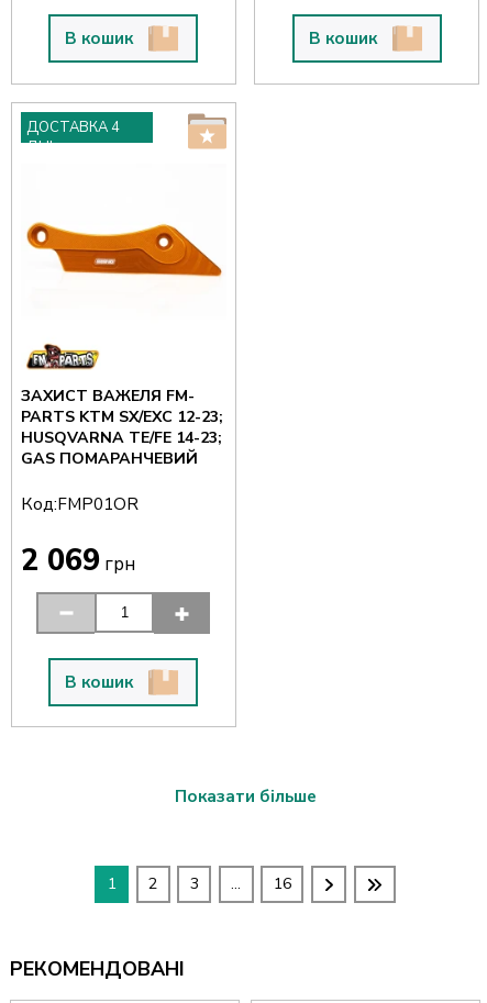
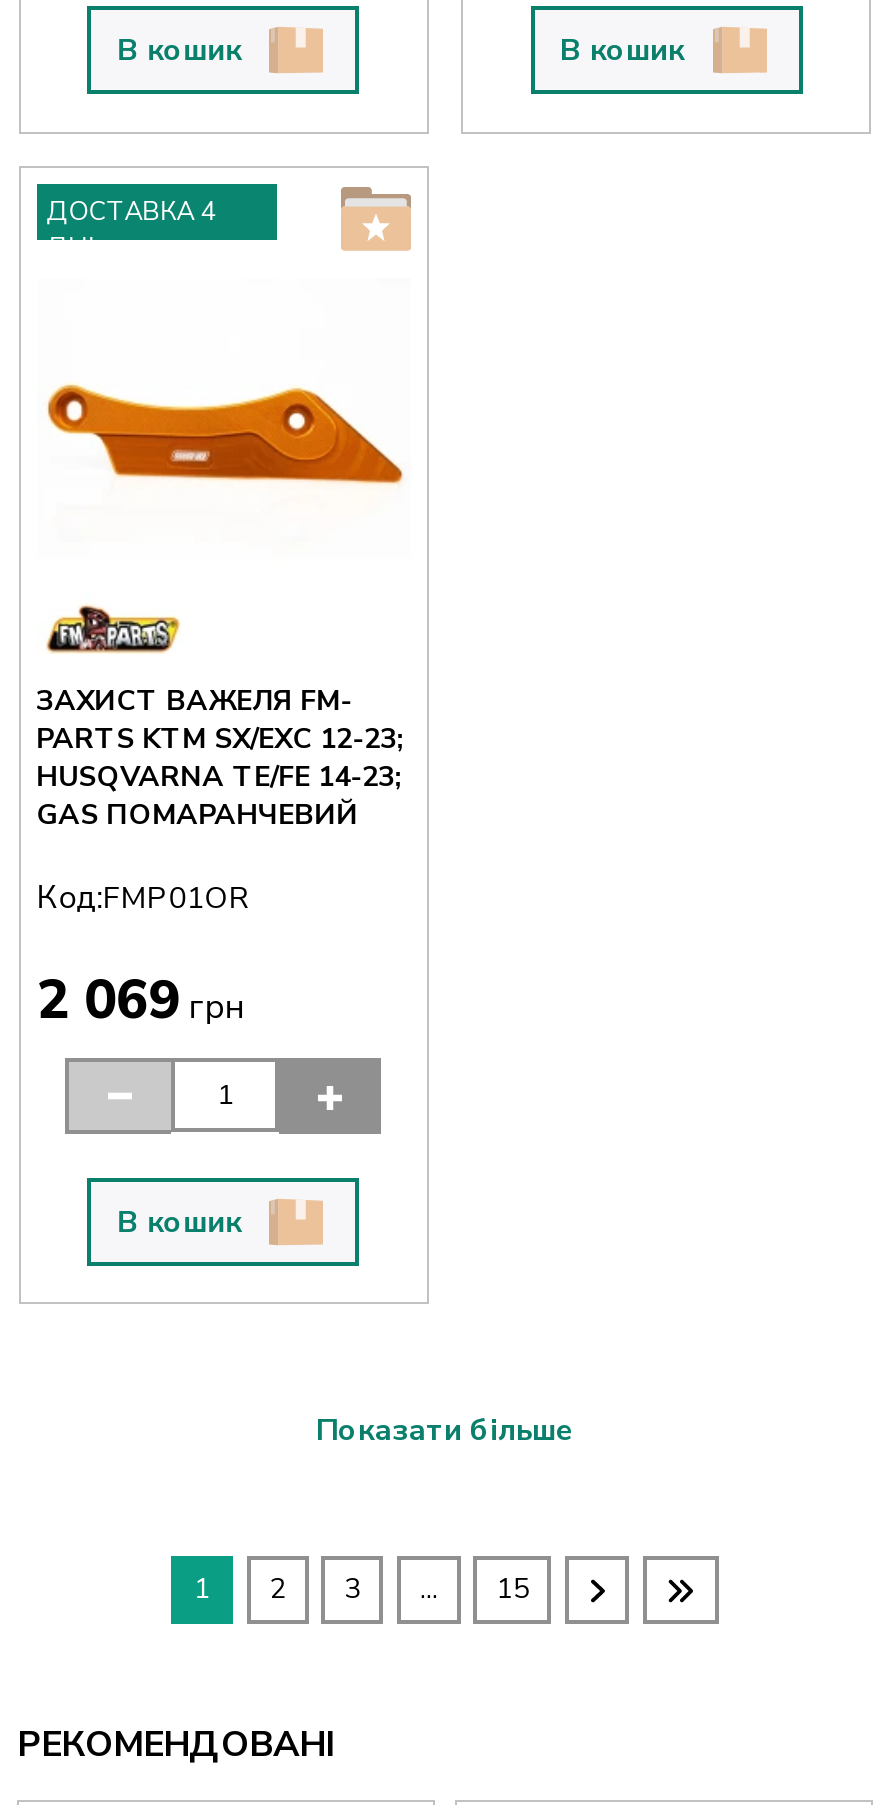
[274,874,291,895] 16 -> [497,1571,529,1609] 15

